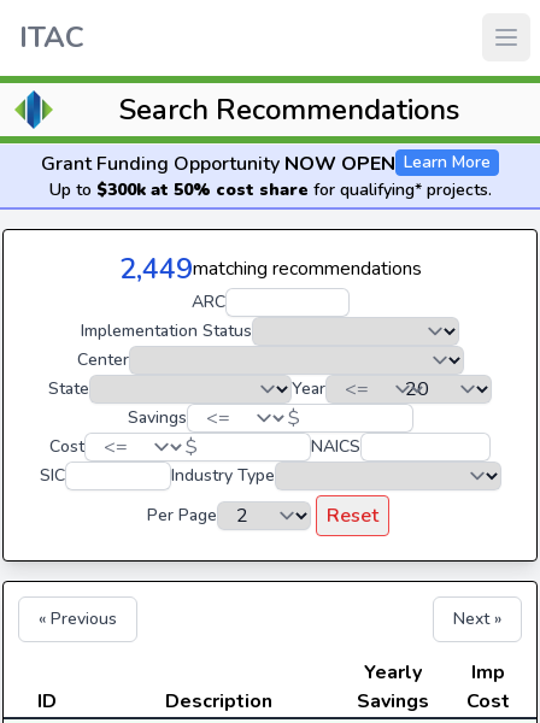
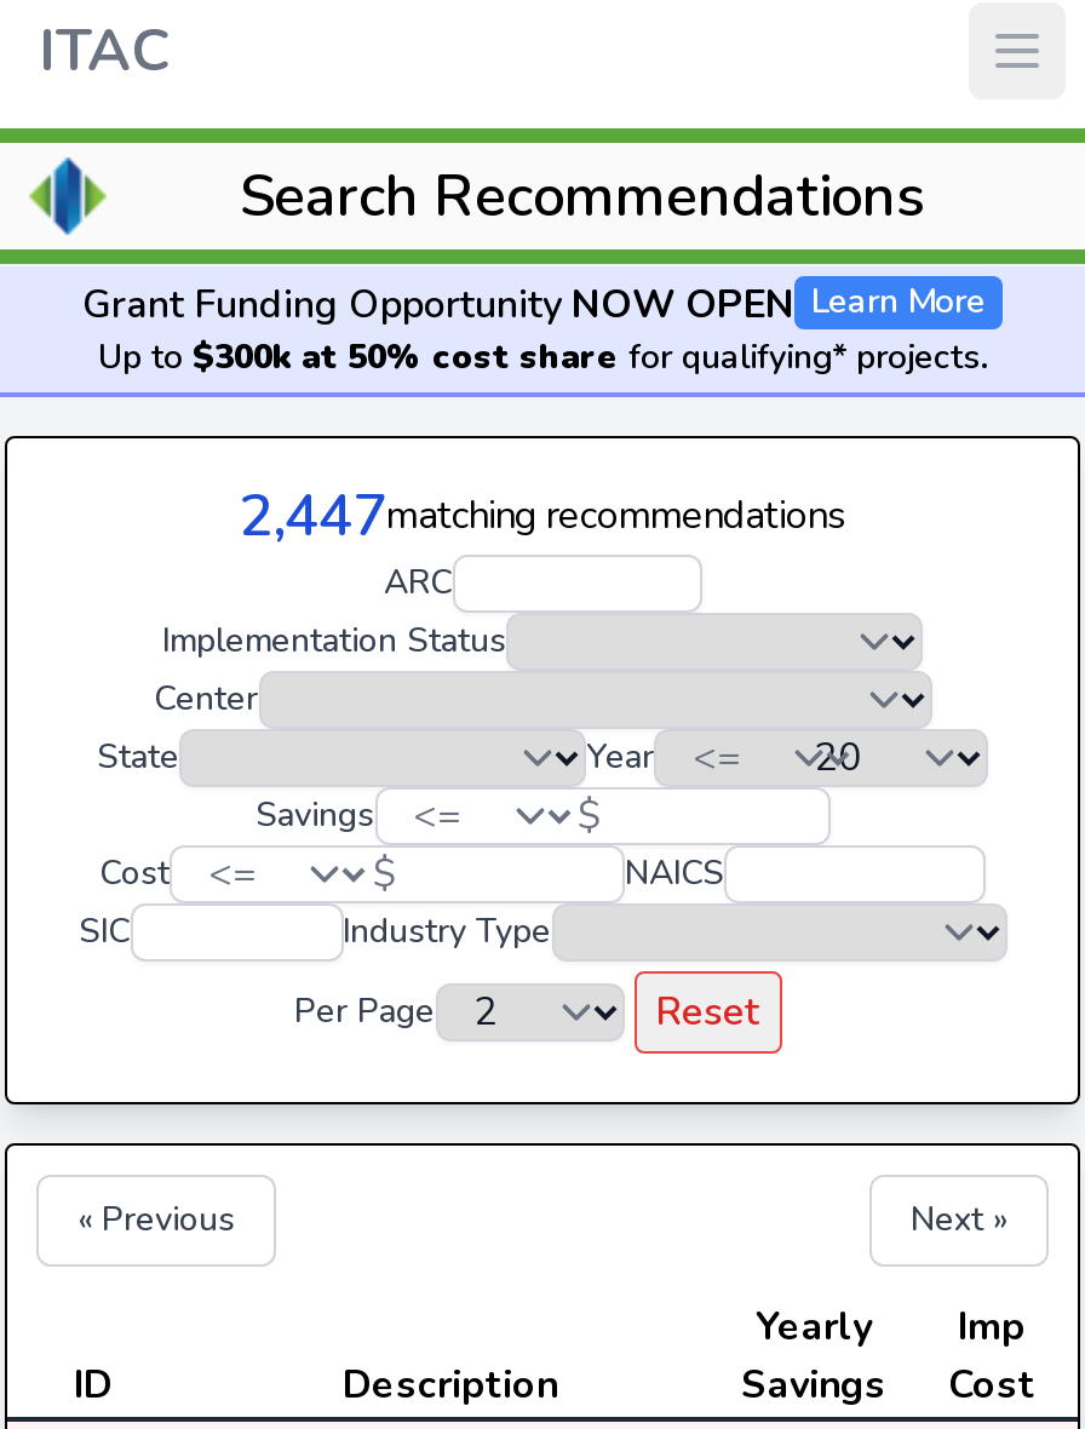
[119,249,421,288] 2,449matching recommendations -> [239,477,846,555] 2,447matching recommendations

